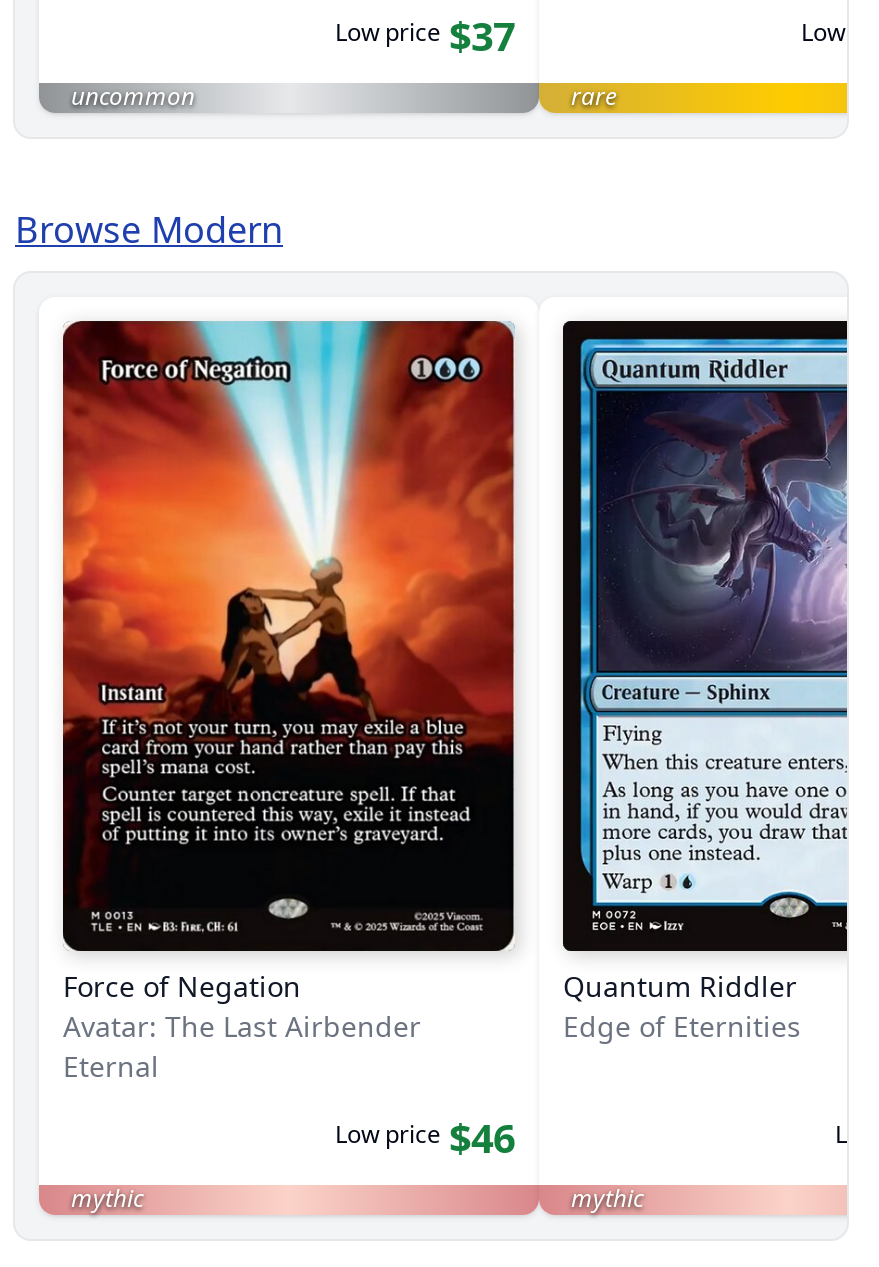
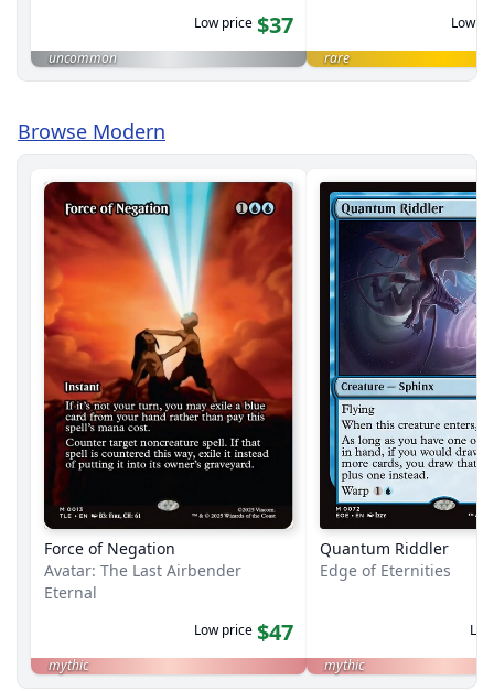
[335,1110,515,1164] Low price $46 -> [194,617,293,647] Low price $47

